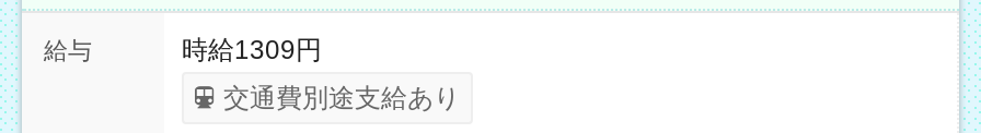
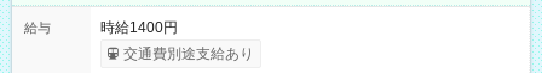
[182,35,322,65] 時給1309円 -> [100,19,178,36] 時給1400円

